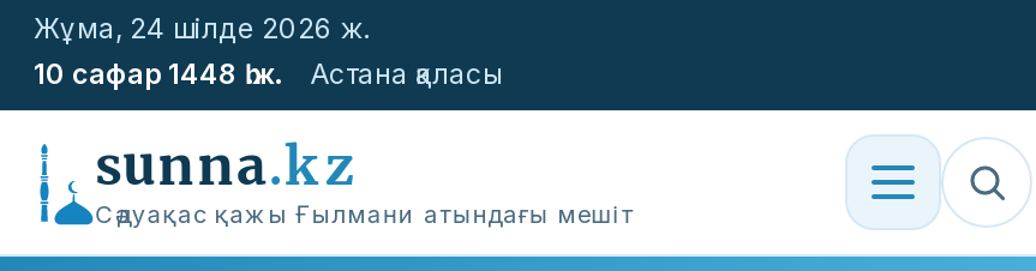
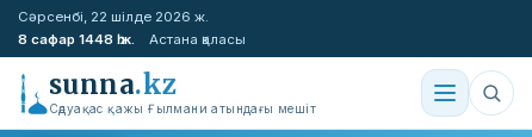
[34,12,370,46] Жұма, 24 шілде 2026 ж. -> [18,8,209,25] Сәрсенбі, 22 шілде 2026 ж.
[34,58,504,91] 10 сафар 1448 һ.ж. Астана қаласы -> [18,31,246,48] 8 сафар 1448 һ.ж. Астана қаласы

